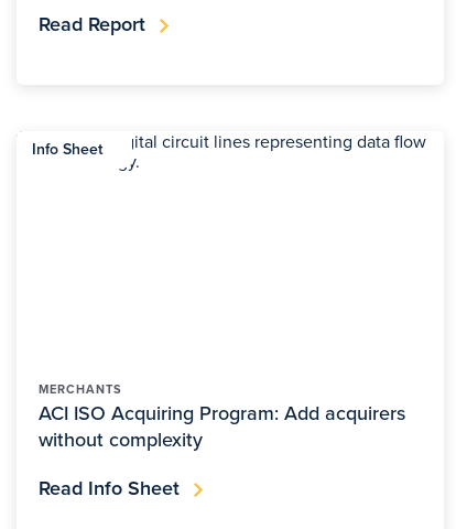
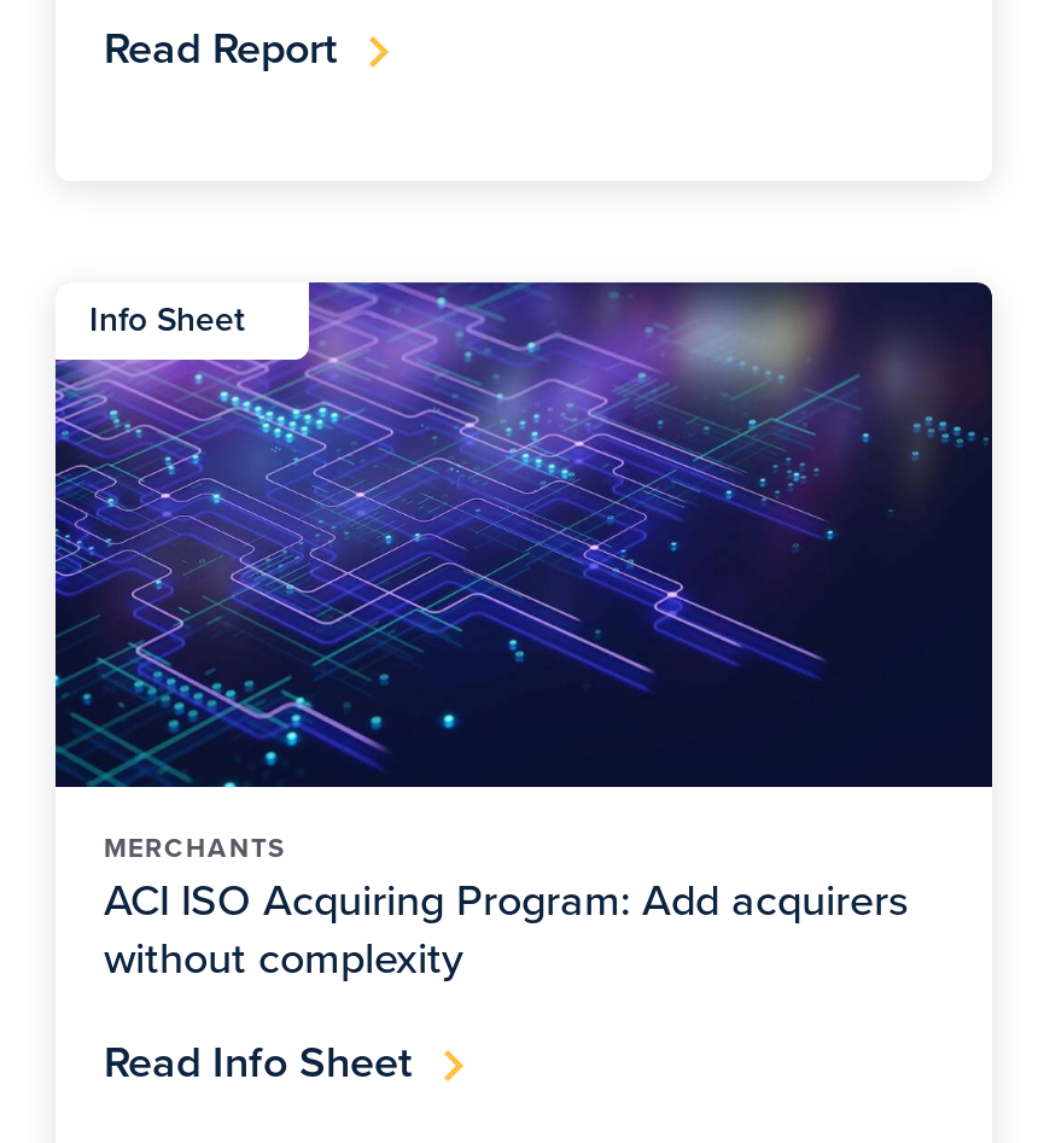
none -> [53,279,995,791] [image]

